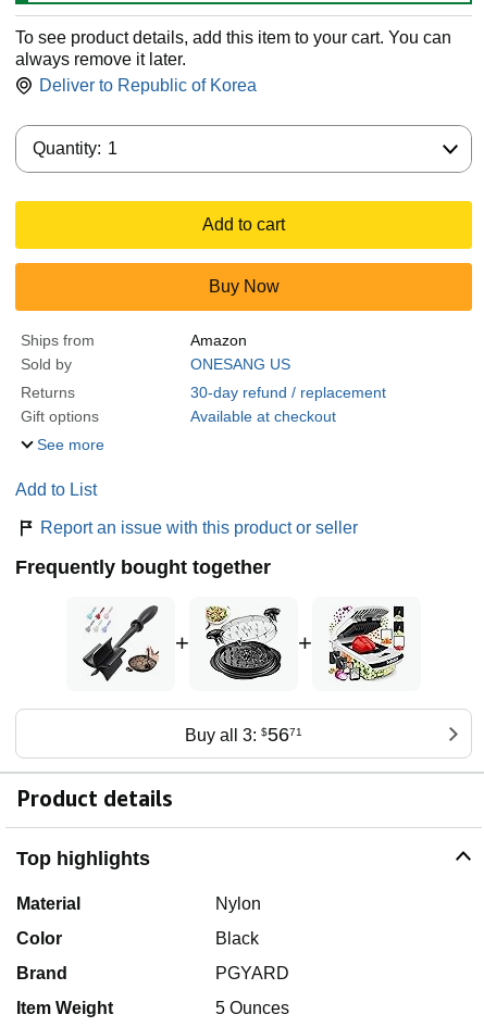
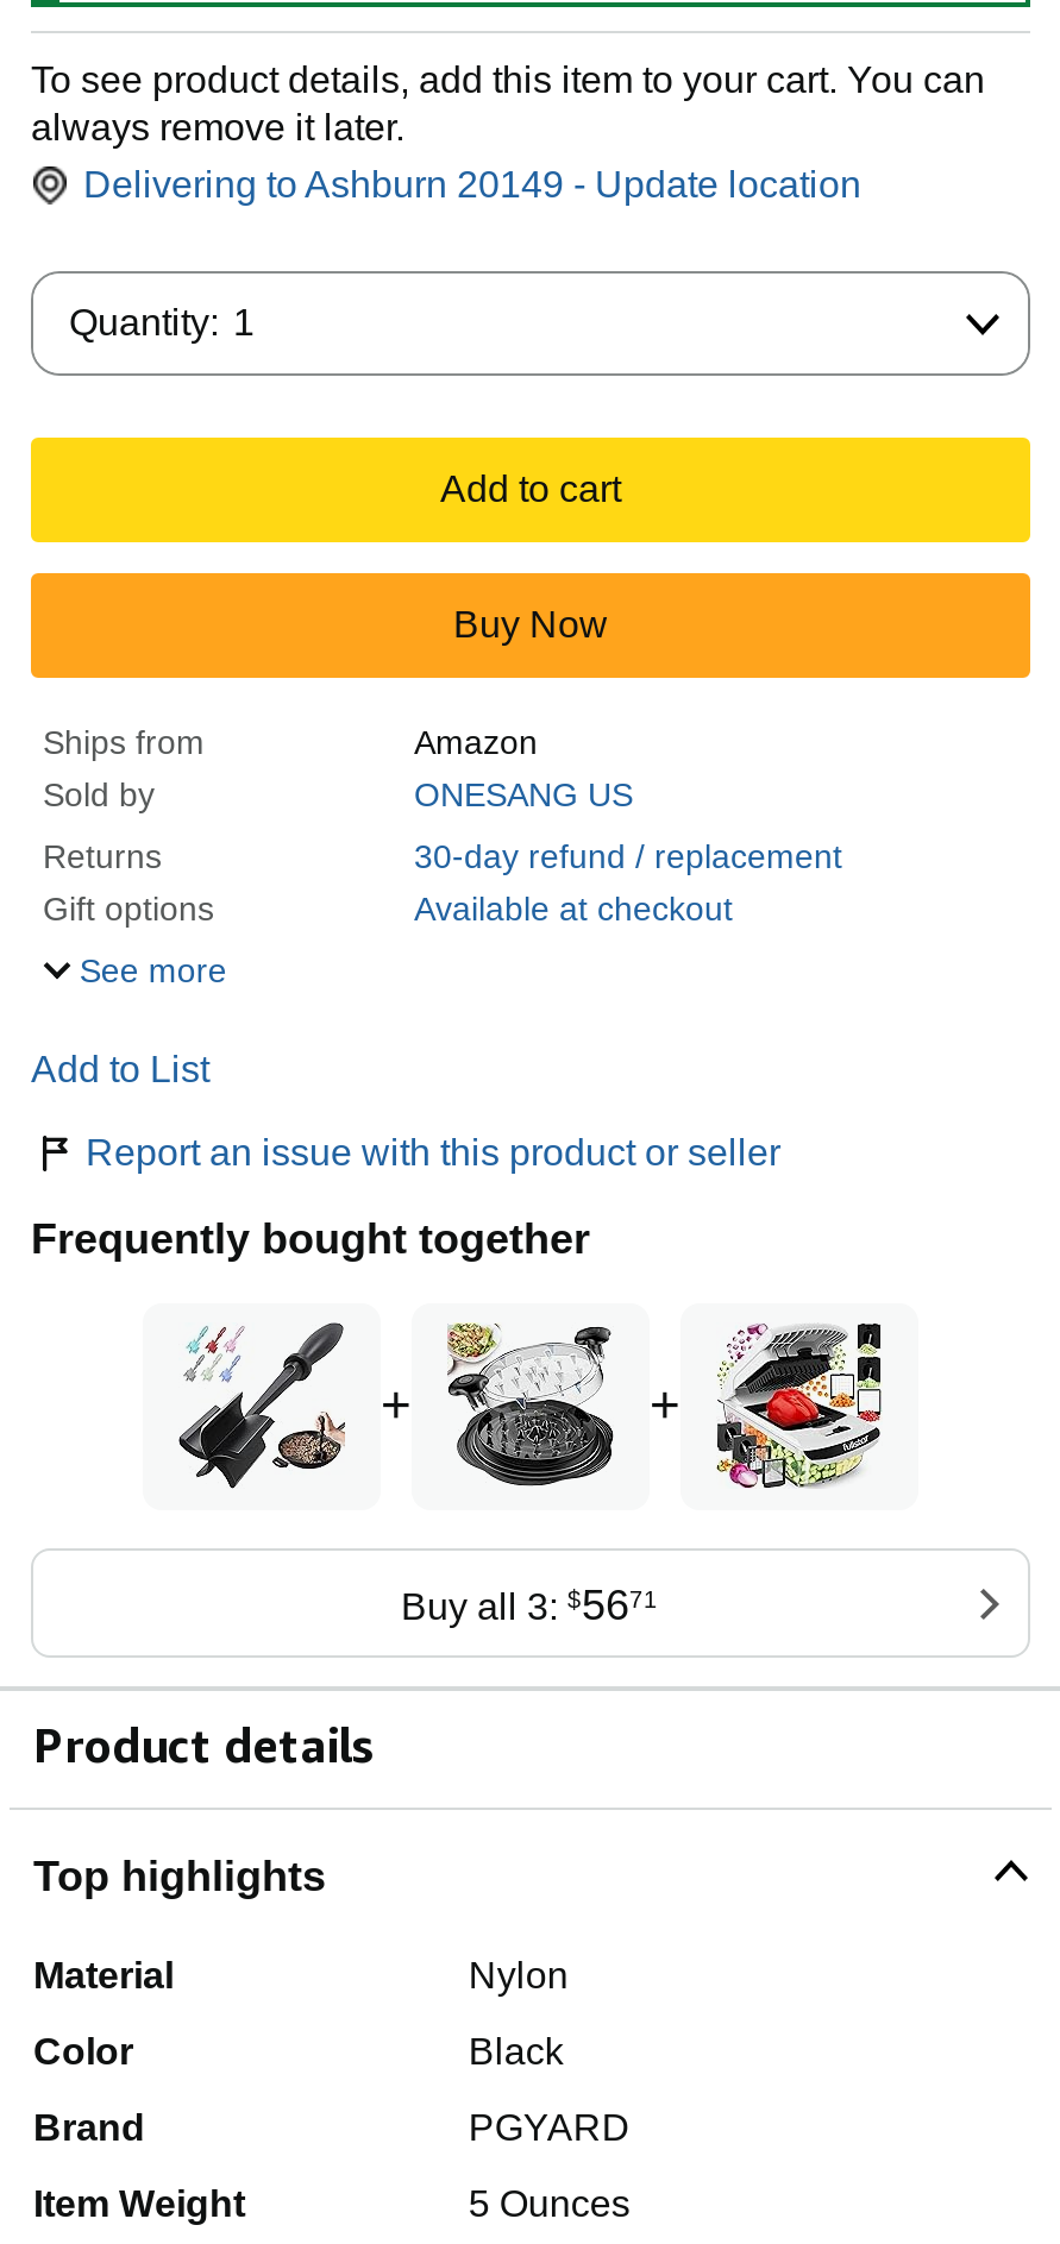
[39,76,257,94] Deliver to Republic of Korea -> [83,163,861,204] Delivering to Ashburn 20149 - Update location

